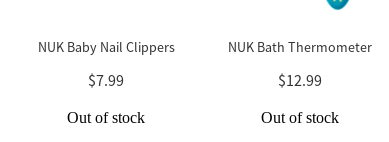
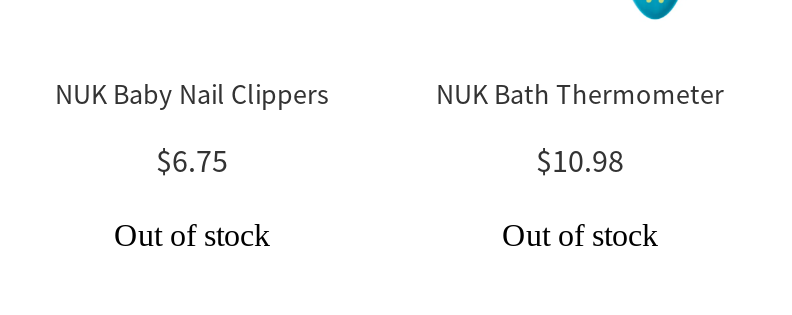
[88,71,124,91] $7.99 -> [156,142,228,182] $6.75
[278,71,322,91] $12.99 -> [536,142,624,182] $10.98

